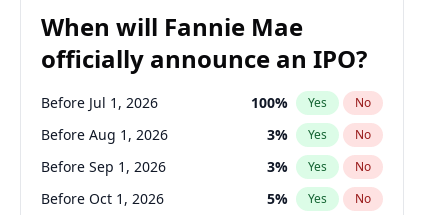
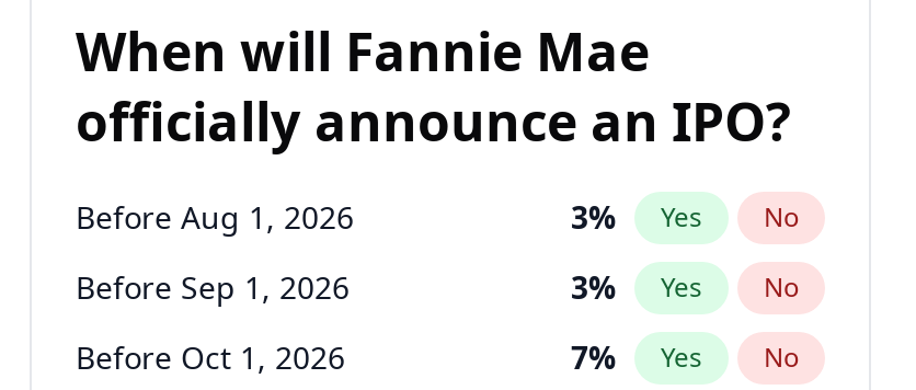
[41,93,371,112] Before Jul 1, 2026 | 100% | Yes | No -> none
[267,189,371,208] 5% Yes No -> [571,336,799,378] 7% Yes No

